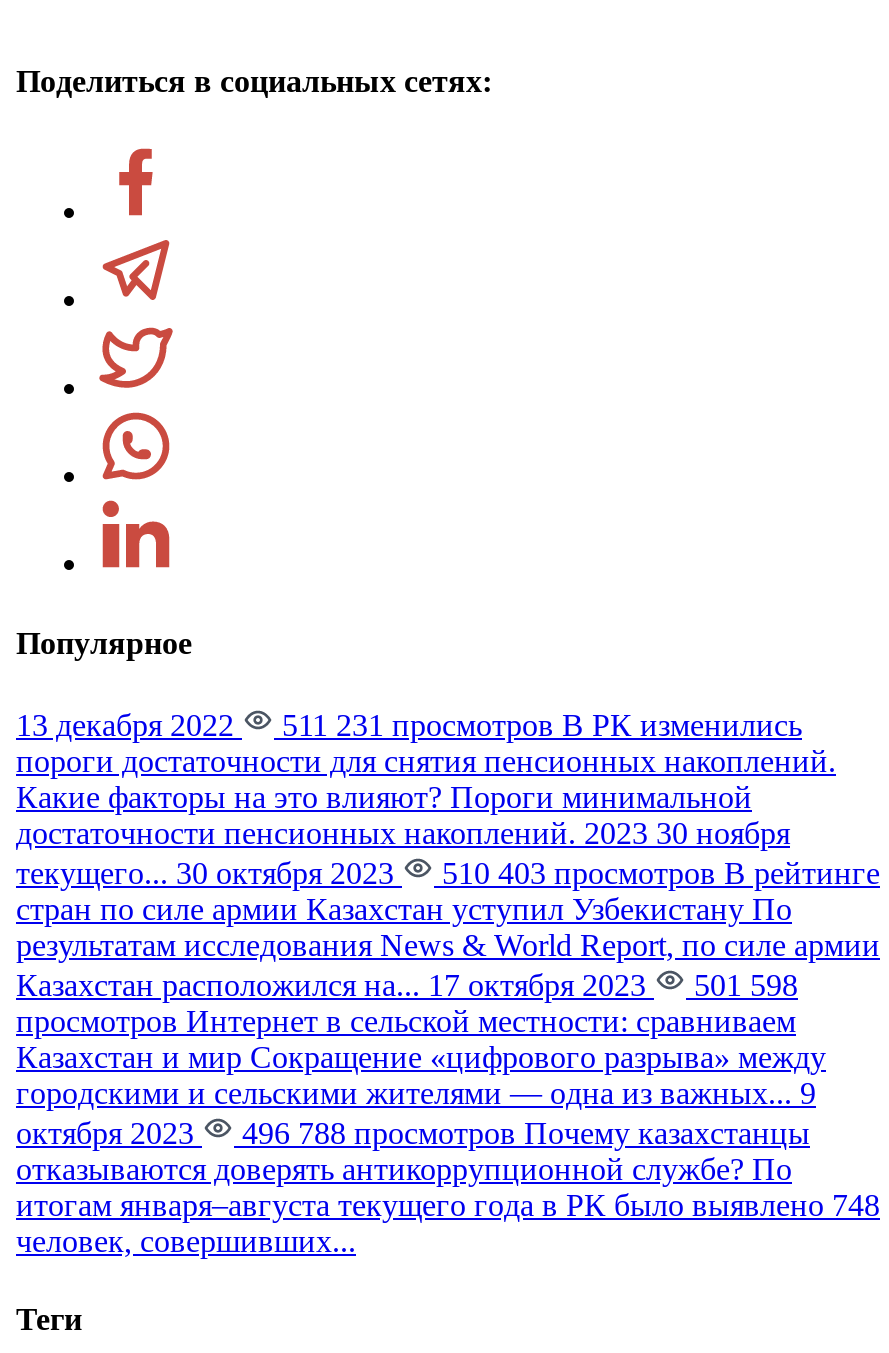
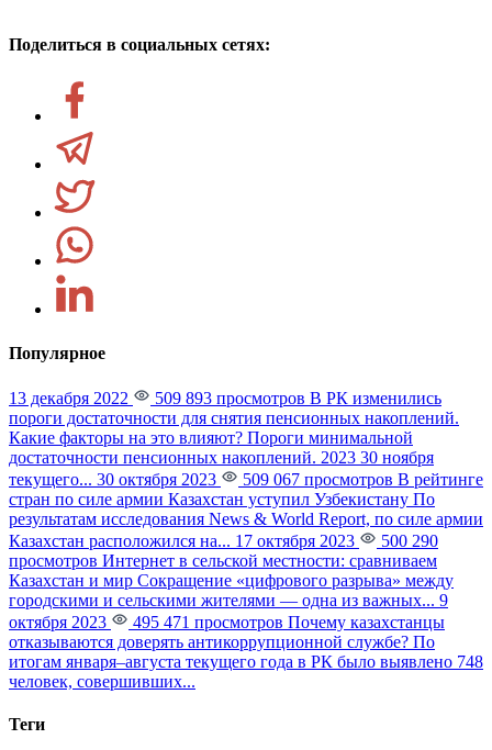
[274,708,802,742] 511 231 просмотров В РК изменились -> [150,389,441,407] 509 893 просмотров В РК изменились
[434,856,880,890] 510 403 просмотров В рейтинге -> [238,470,483,489] 509 067 просмотров В рейтинге
[16,968,798,1002] Казахстан расположился на... 17 октября 2023 501 598 -> [9,531,438,550] Казахстан расположился на... 17 октября 2023 500 290
[234,1116,810,1150] 496 788 просмотров Почему казахстанцы -> [128,613,445,631] 495 471 просмотров Почему казахстанцы

